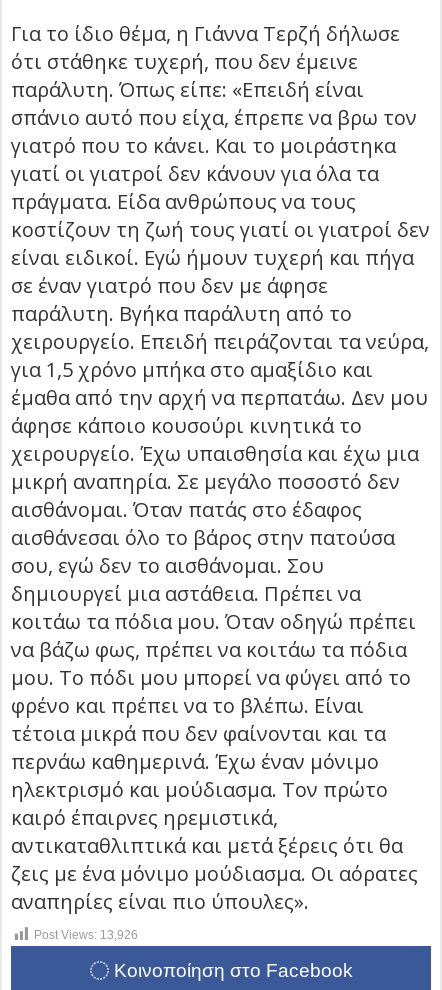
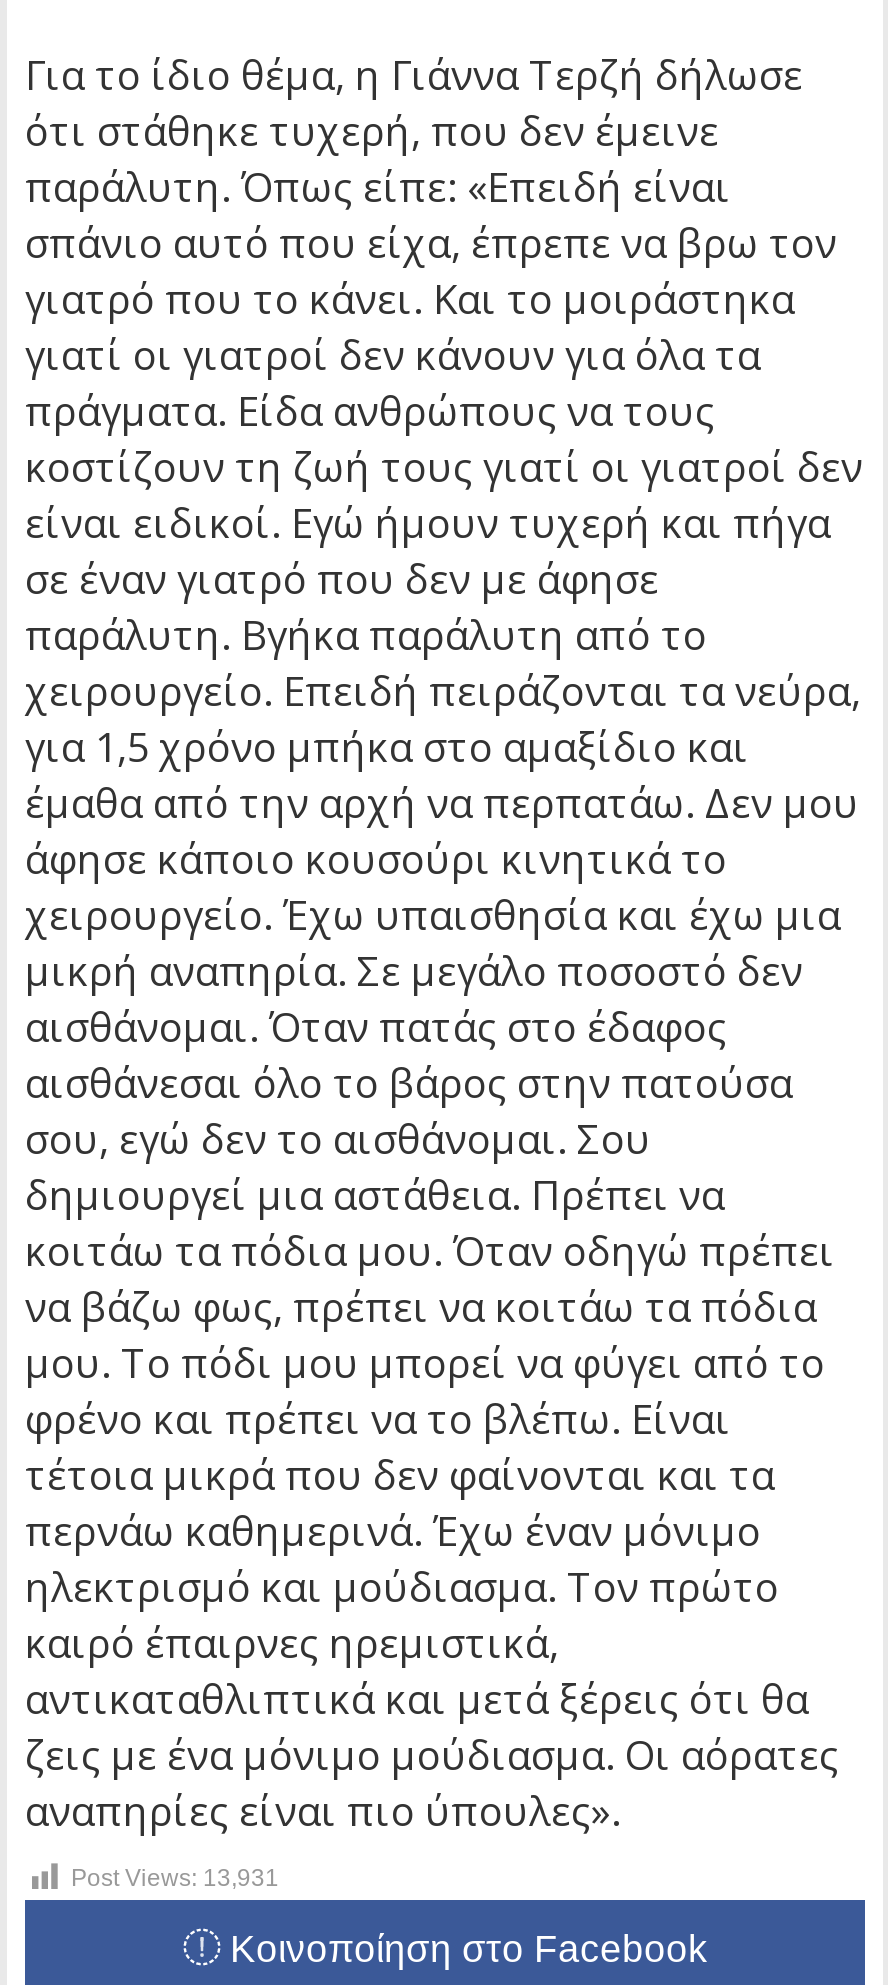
[34,928,138,942] Post Views: 13,926 -> [71,1864,279,1892] Post Views: 13,931

